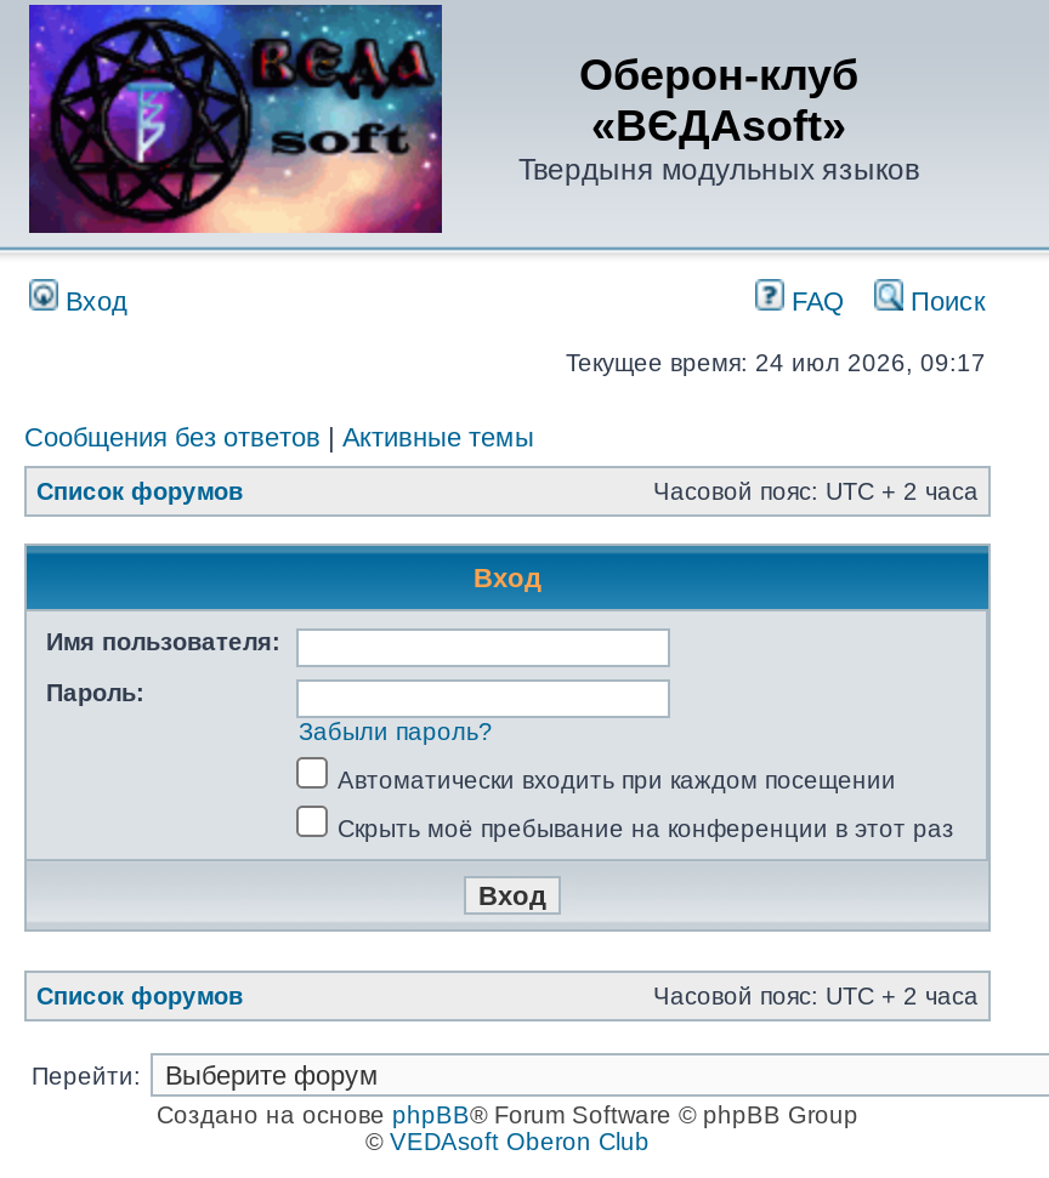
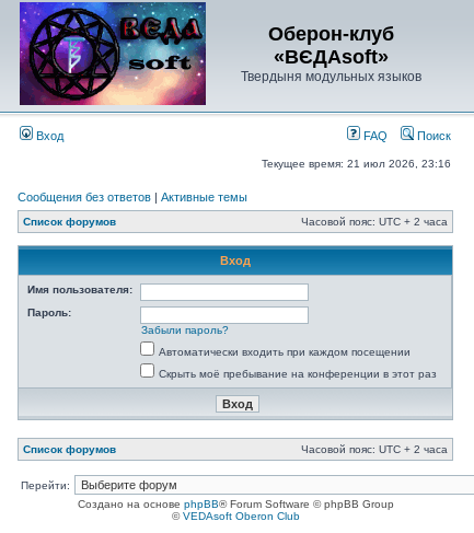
[566,349,986,376] Текущее время: 24 июл 2026, 09:17 -> [262,158,451,170] Текущее время: 21 июл 2026, 23:16

